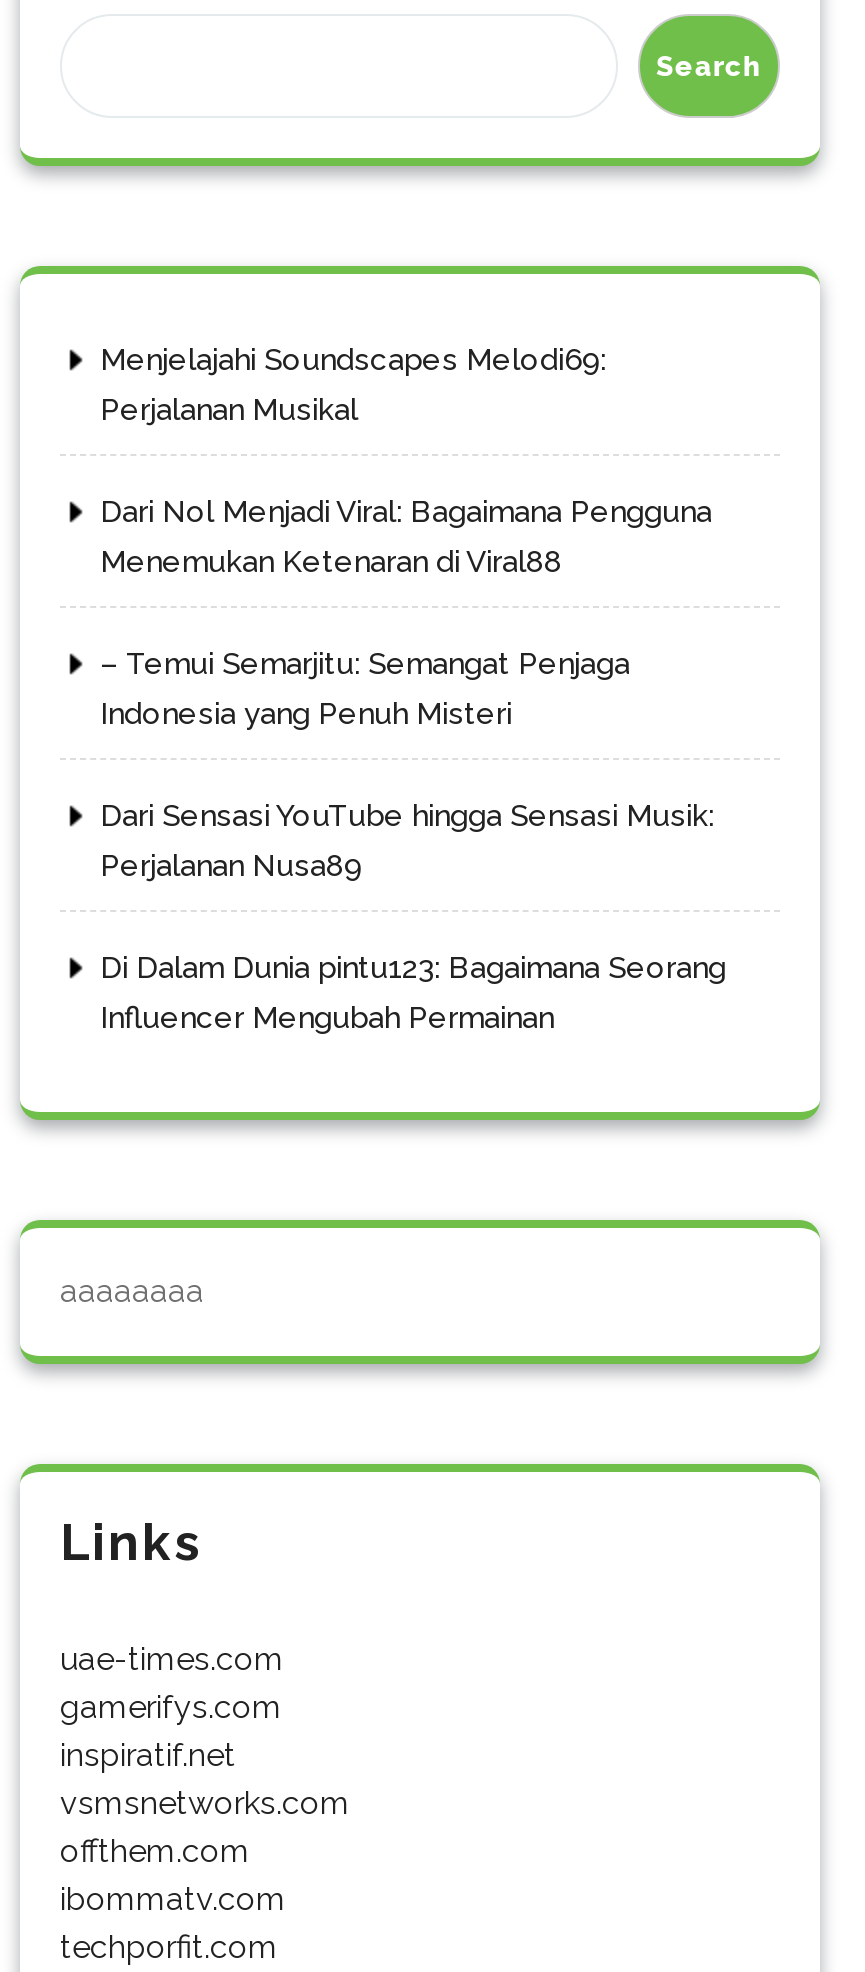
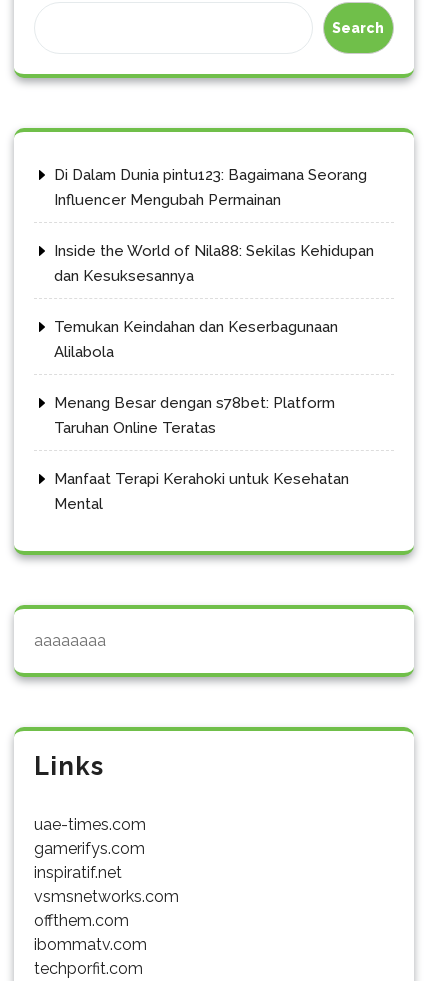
[100,342,714,884] Menjelajahi Soundscapes Melodi69: | Perjalanan Musikal | Dari Nol Menjadi Viral: Bagaimana Pengguna | Menemukan Ketenaran di Viral88 | – Temui Semarjitu: Semangat Penjaga | Indonesia yang Penuh Misteri | Dari Sensasi YouTube hingga Sensasi Musik: | Perjalanan Nusa89 -> none
moved [100,950,726,1036] -> [54,166,367,209]: Di Dalam Dunia pintu123: Bagaimana Seorang | Influencer Mengubah Permainan
none -> [54,242,374,513] Inside the World of Nila88: Sekilas Kehidupan | dan Kesuksesannya | Temukan Keindahan dan Keserbagunaan | Alilabola | Menang Besar dengan s78bet: Platform | Taruhan Online Teratas | Manfaat Terapi Kerahoki untuk Kesehatan | Mental

